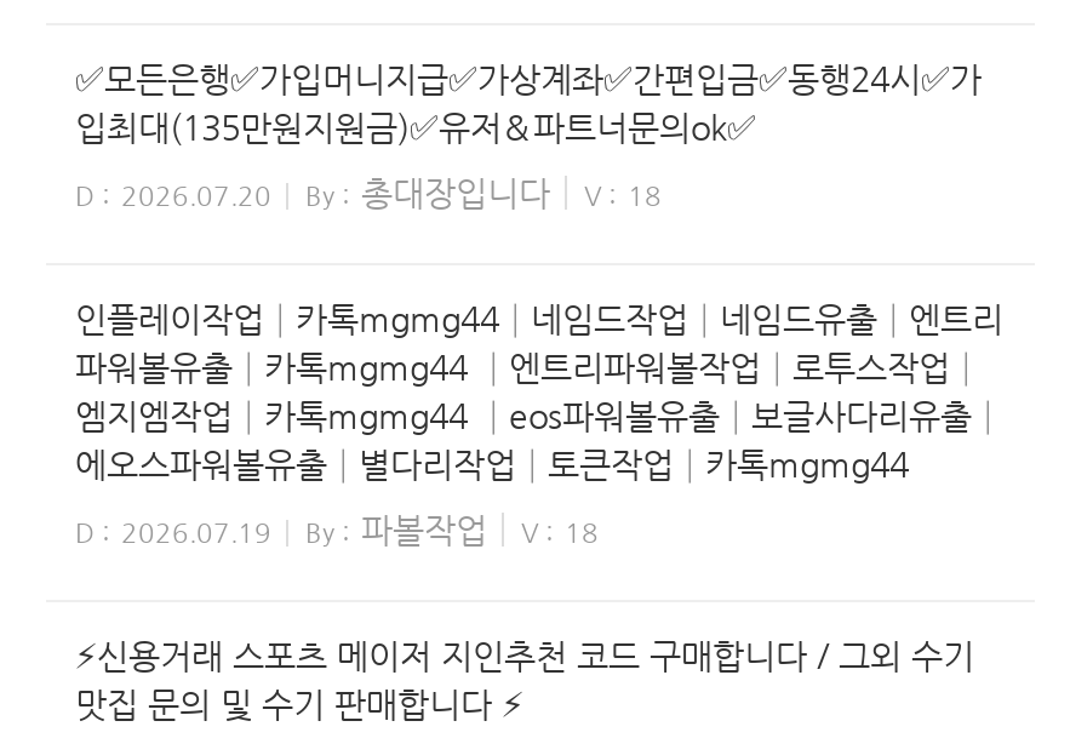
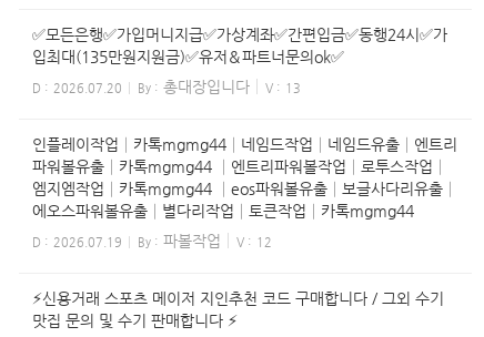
[75,173,662,212] D : 2026.07.20 By : 총대장입니다 V : 18 -> [32,78,301,95] D : 2026.07.20 By : 총대장입니다 V : 13
[75,510,599,549] D : 2026.07.19 By : 파볼작업 V : 18 -> [32,232,272,249] D : 2026.07.19 By : 파볼작업 V : 12

